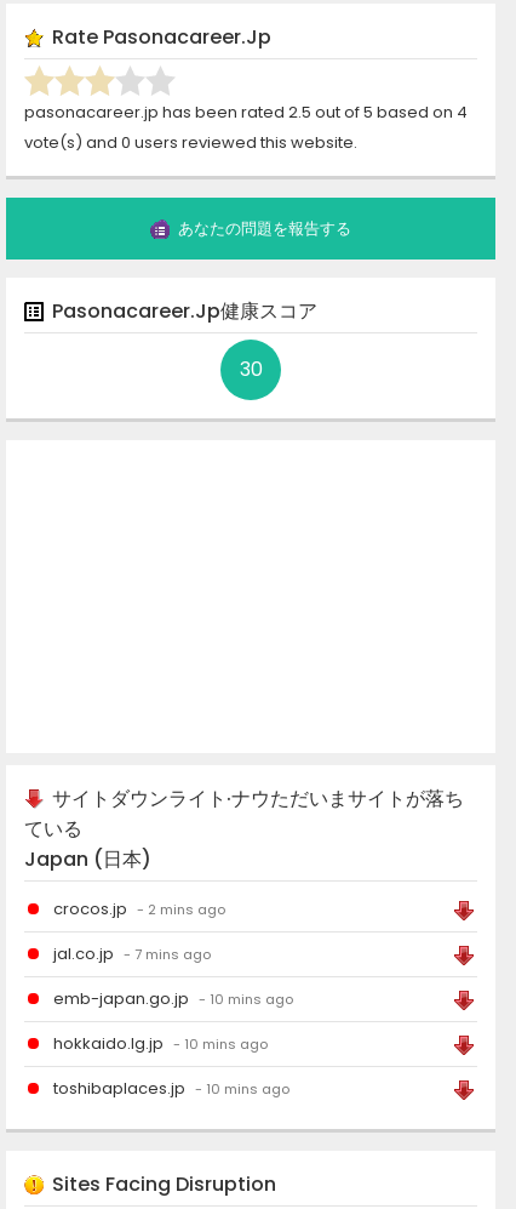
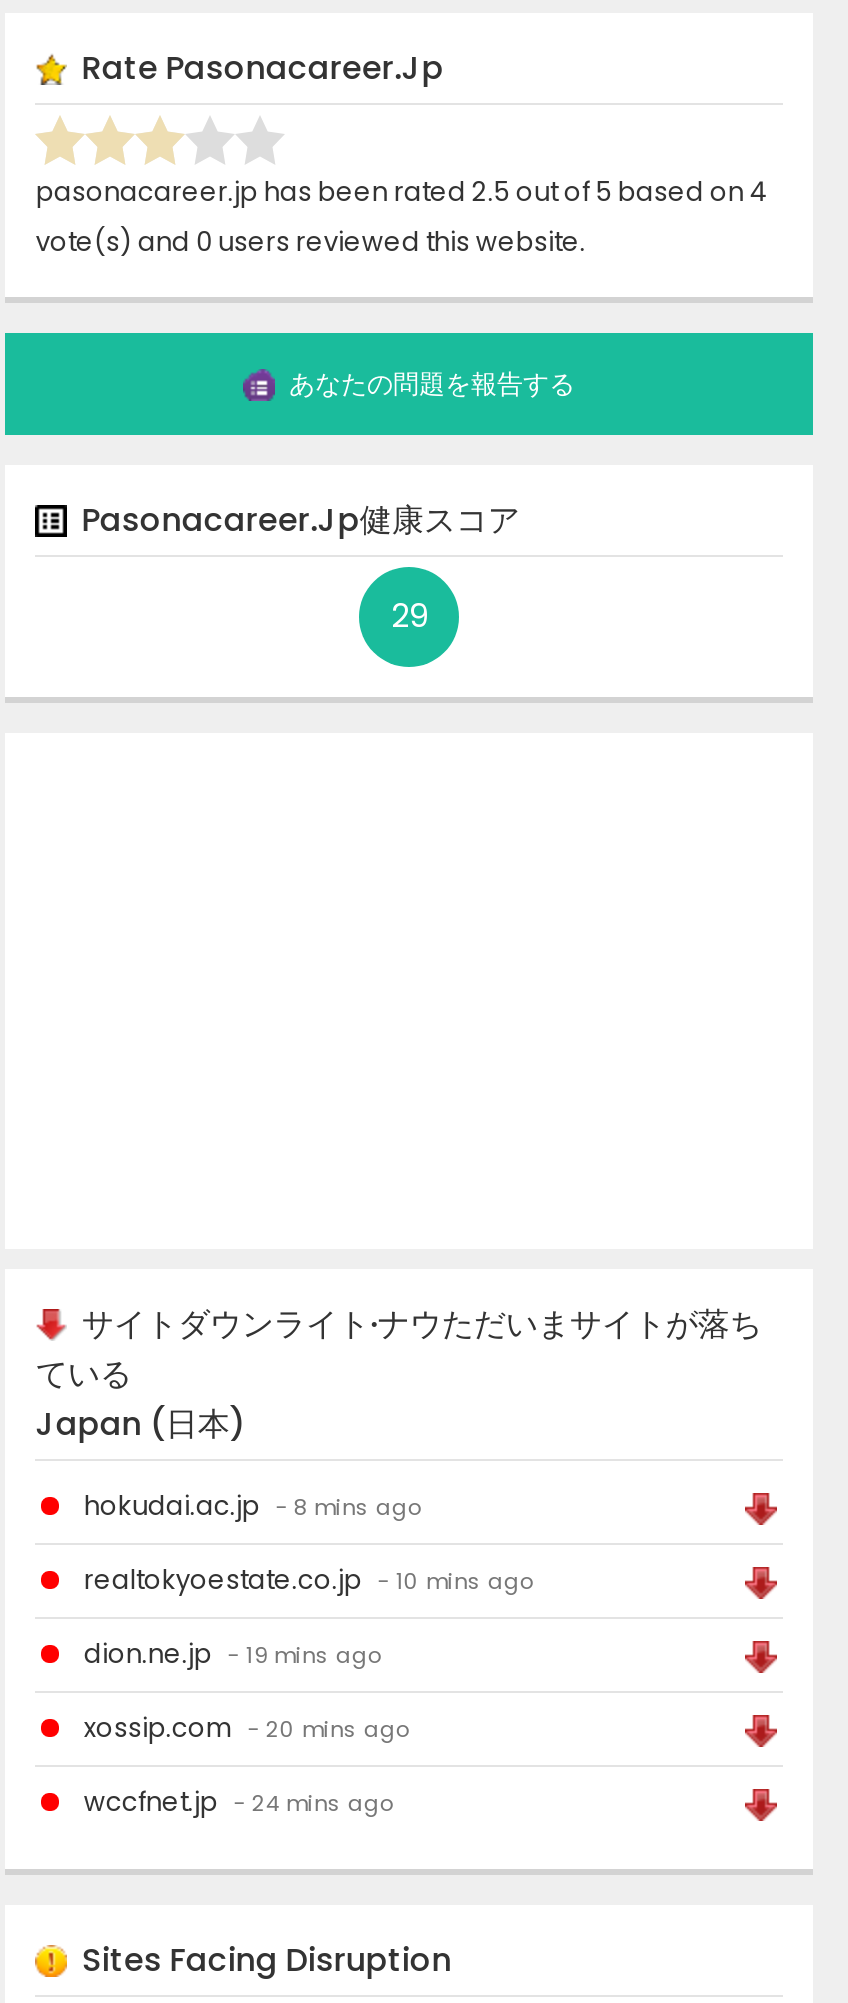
[239,355,262,383] 30 -> [391,592,427,638] 29
[54,897,226,920] crocos.jp - 2 mins ago -> [84,1486,422,1524] hokudai.ac.jp - 8 mins ago
[54,942,211,965] jal.co.jp - 7 mins ago -> [84,1560,534,1598] realtokyoestate.co.jp - 10 mins ago
[54,987,294,1010] emb-japan.go.jp - 10 mins ago -> [84,1634,382,1672] dion.ne.jp - 19 mins ago
[54,1031,268,1055] hokkaido.lg.jp - 10 mins ago -> [84,1708,410,1746] xossip.com - 20 mins ago
[54,1076,290,1099] toshibaplaces.jp - 10 mins ago -> [84,1782,394,1820] wccfnet.jp - 24 mins ago

